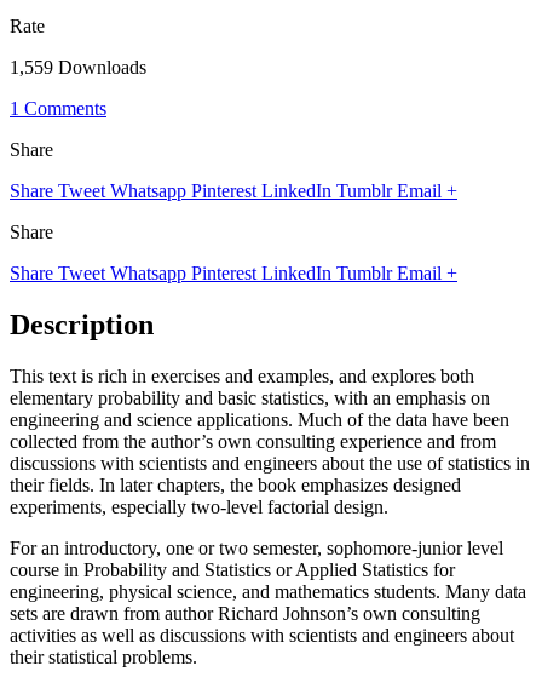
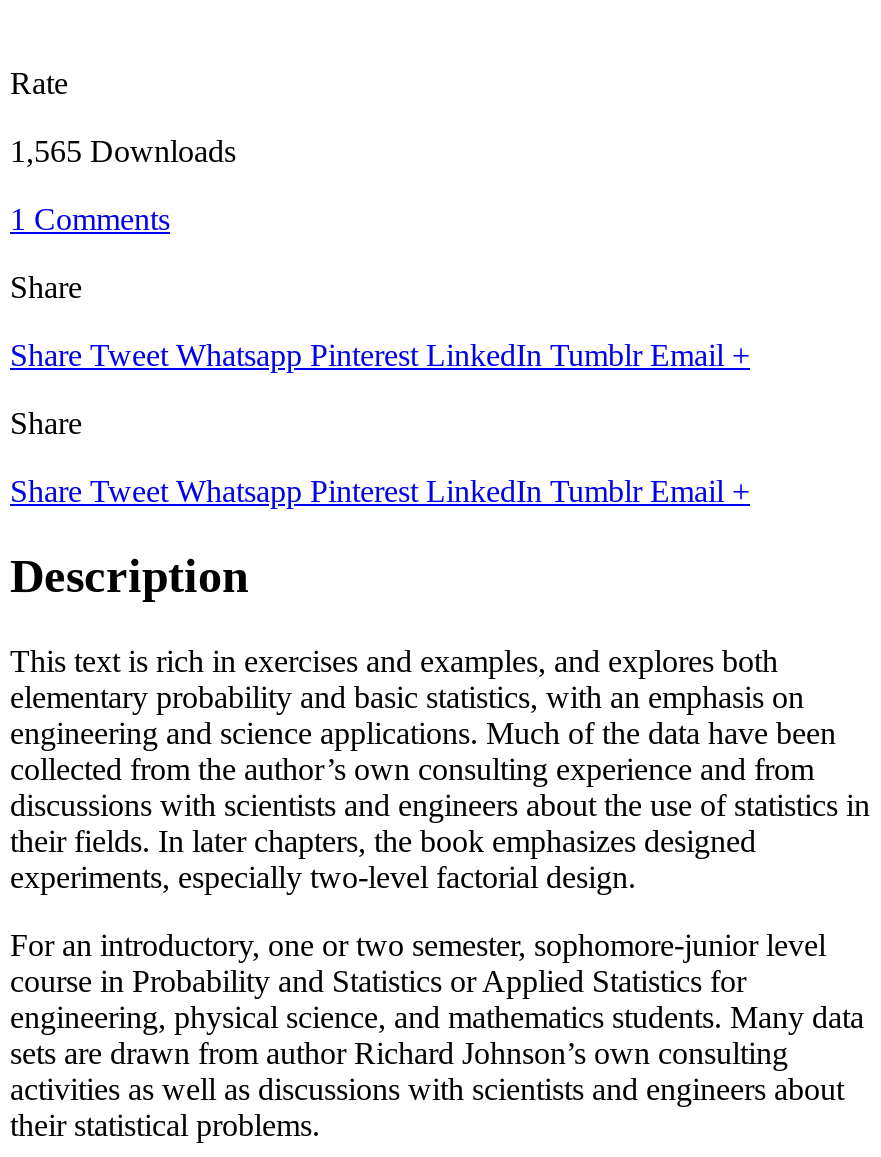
[10,57,146,77] 1,559 Downloads -> [10,134,236,168] 1,565 Downloads

